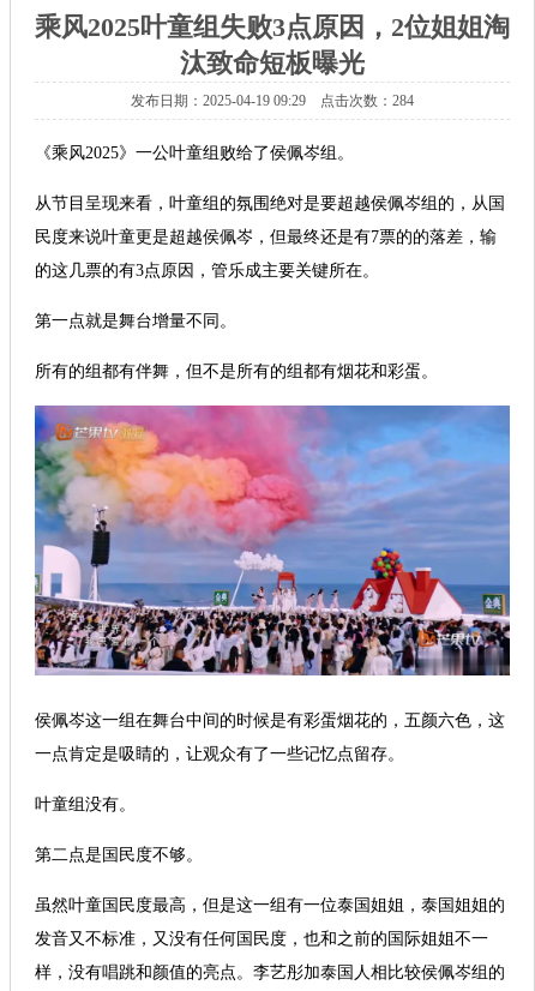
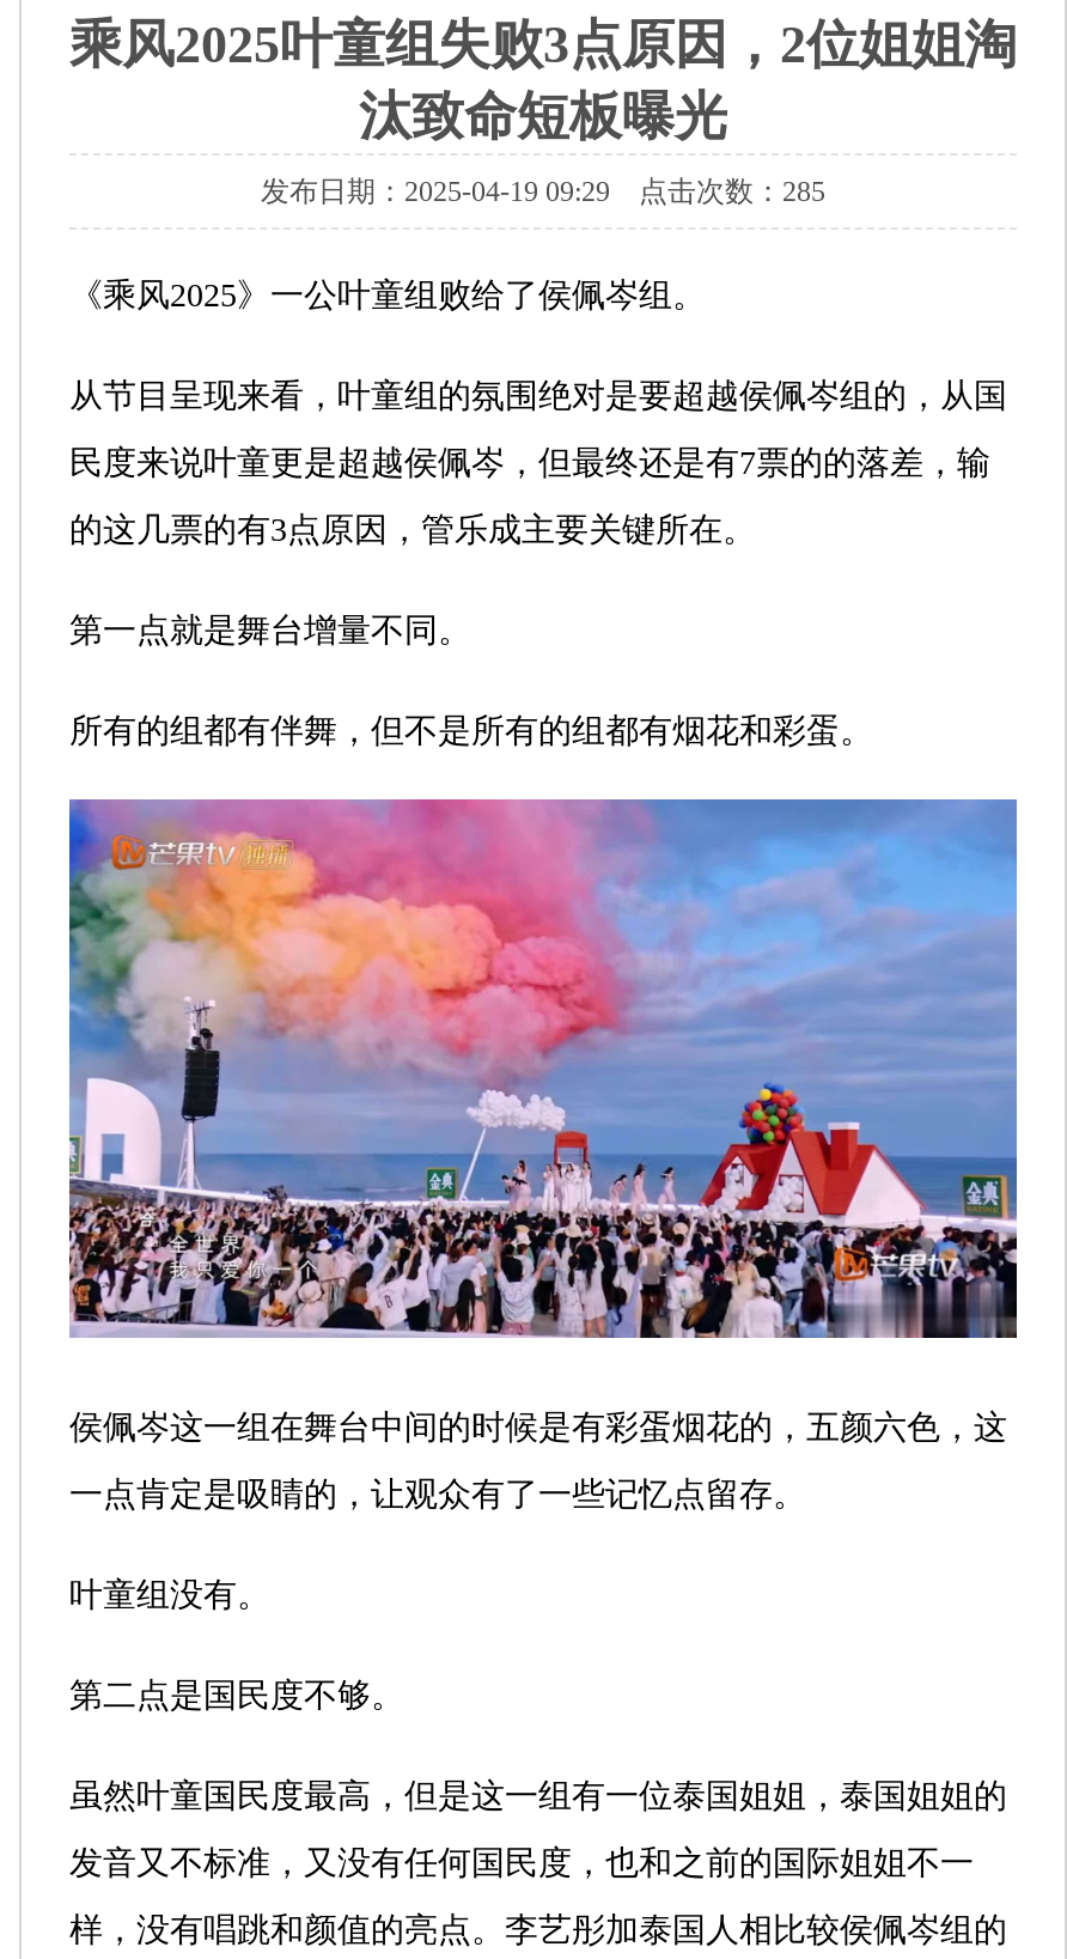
[131,92,414,109] 发布日期：2025-04-19 09:29 点击次数：284 -> [261,175,825,208] 发布日期：2025-04-19 09:29 点击次数：285

